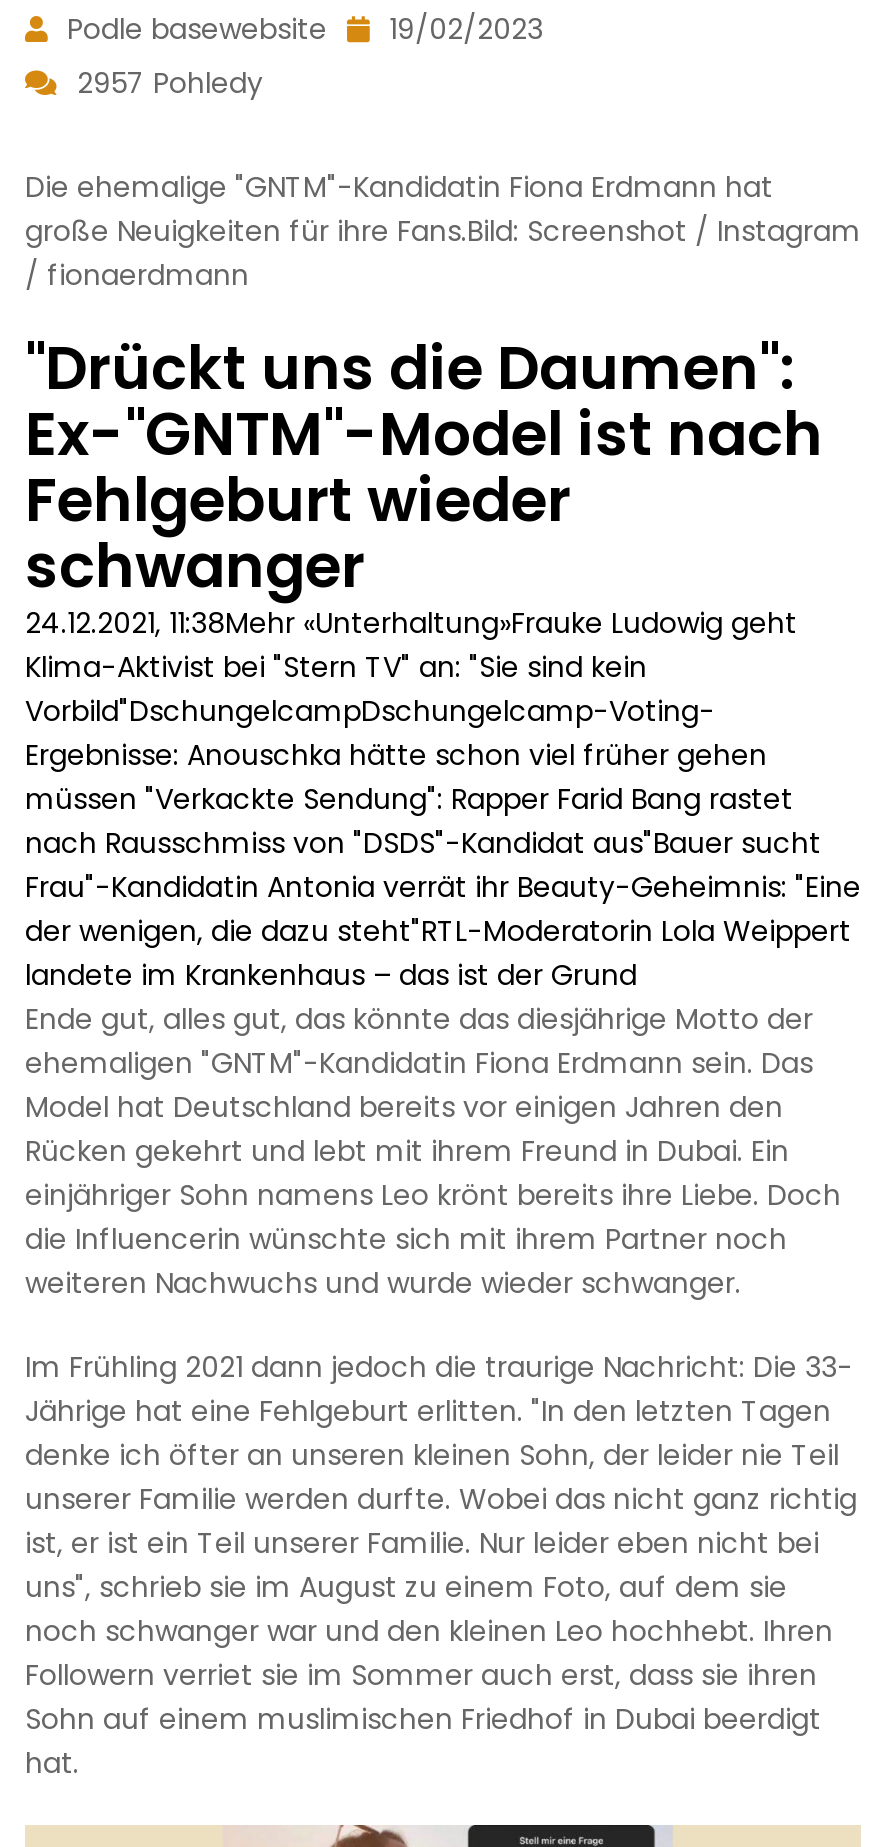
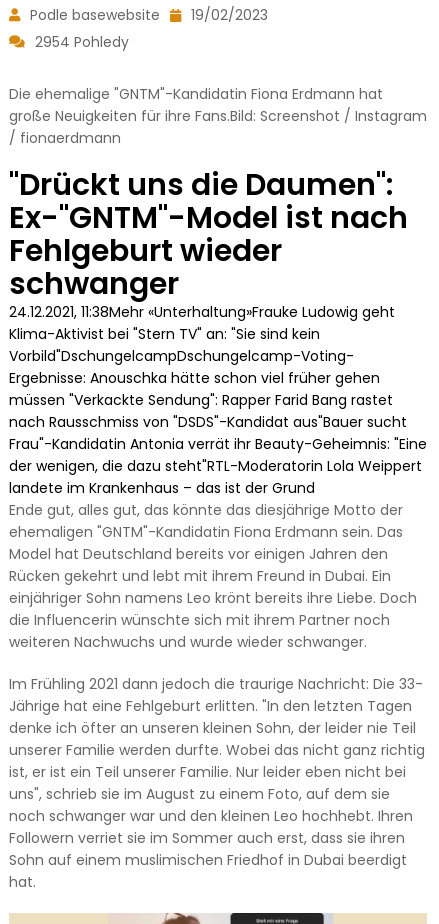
[77,63,263,103] 2957 Pohledy -> [35,32,129,52] 2954 Pohledy

